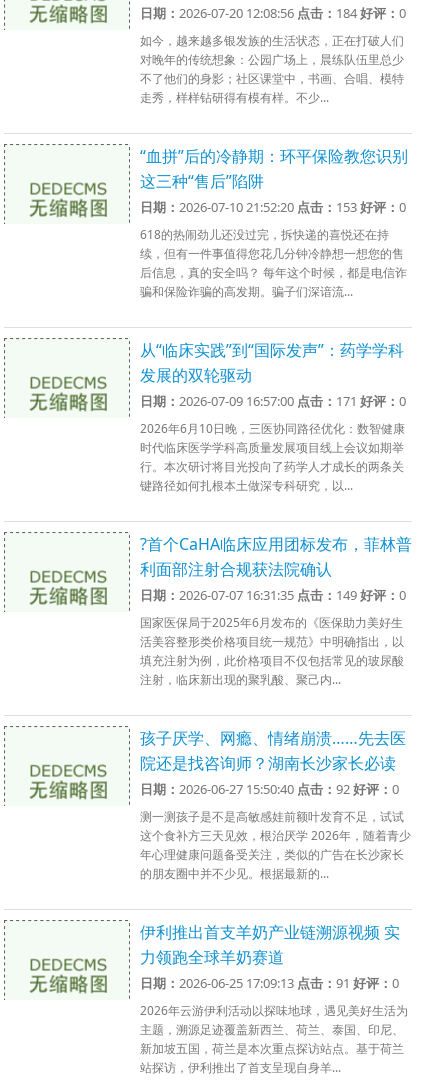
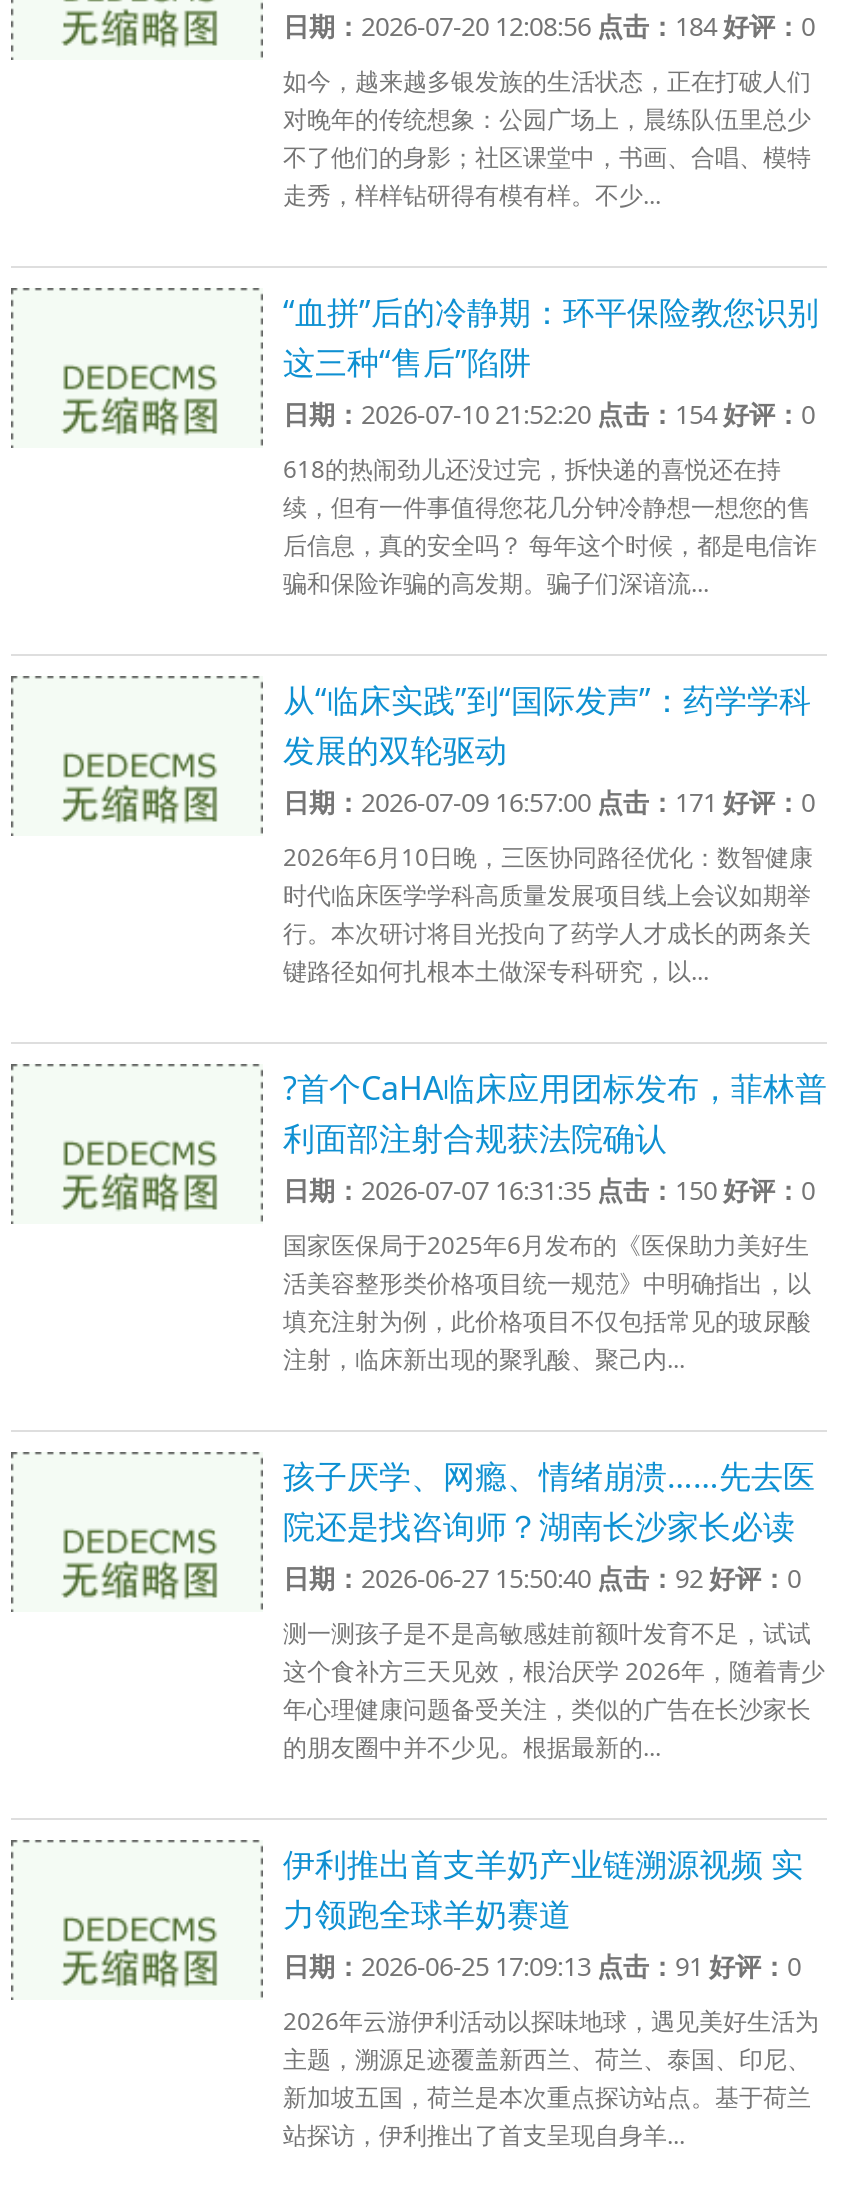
[140,198,406,216] 日期：2026-07-10 21:52:20点击：153好评：0 -> [283,396,815,432] 日期：2026-07-10 21:52:20点击：154好评：0
[140,586,406,604] 日期：2026-07-07 16:31:35点击：149好评：0 -> [283,1172,815,1208] 日期：2026-07-07 16:31:35点击：150好评：0

